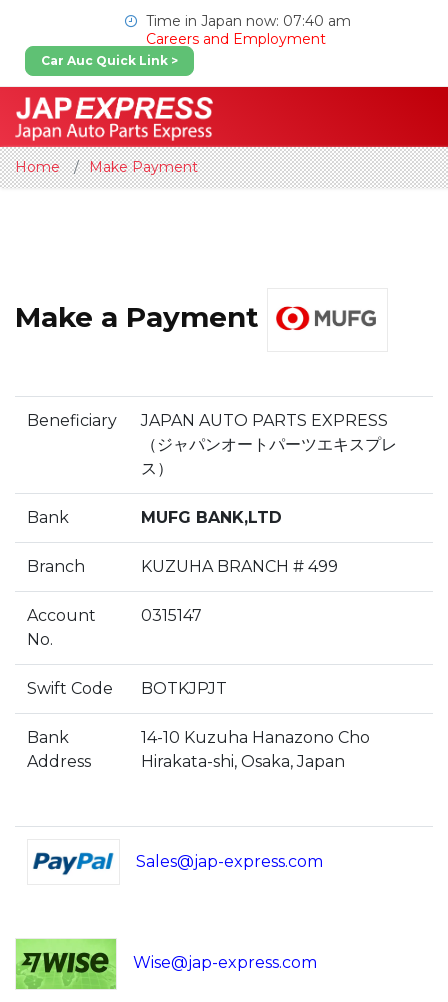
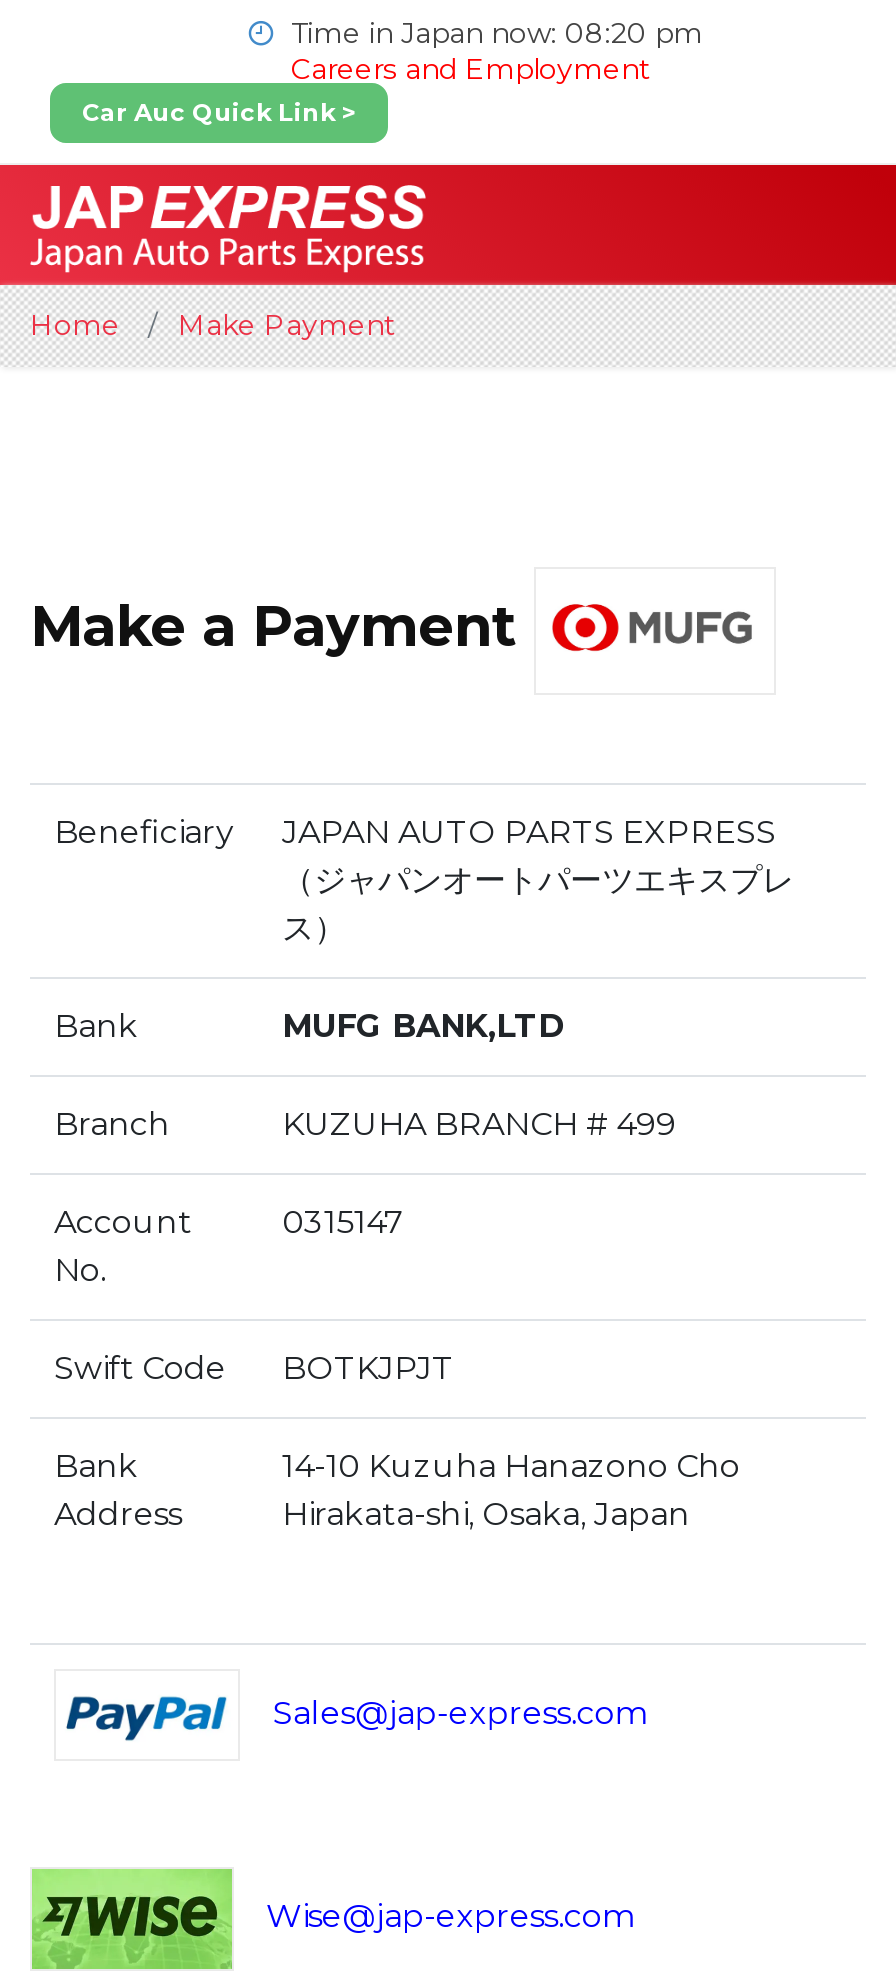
[142,12,351,30] Time in Japan now: 07:40 am -> [283,15,703,51] Time in Japan now: 08:20 pm

